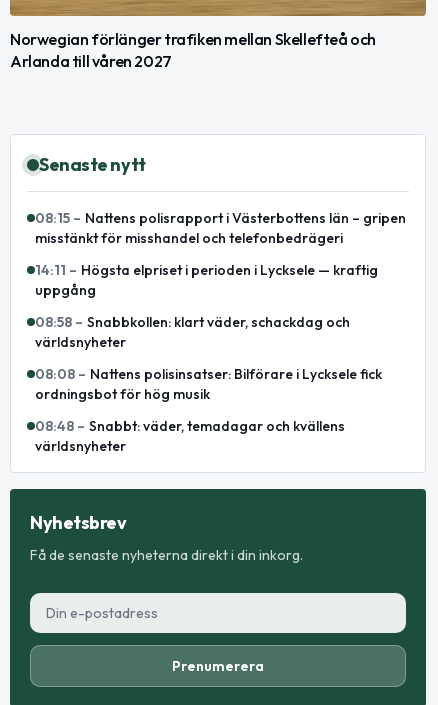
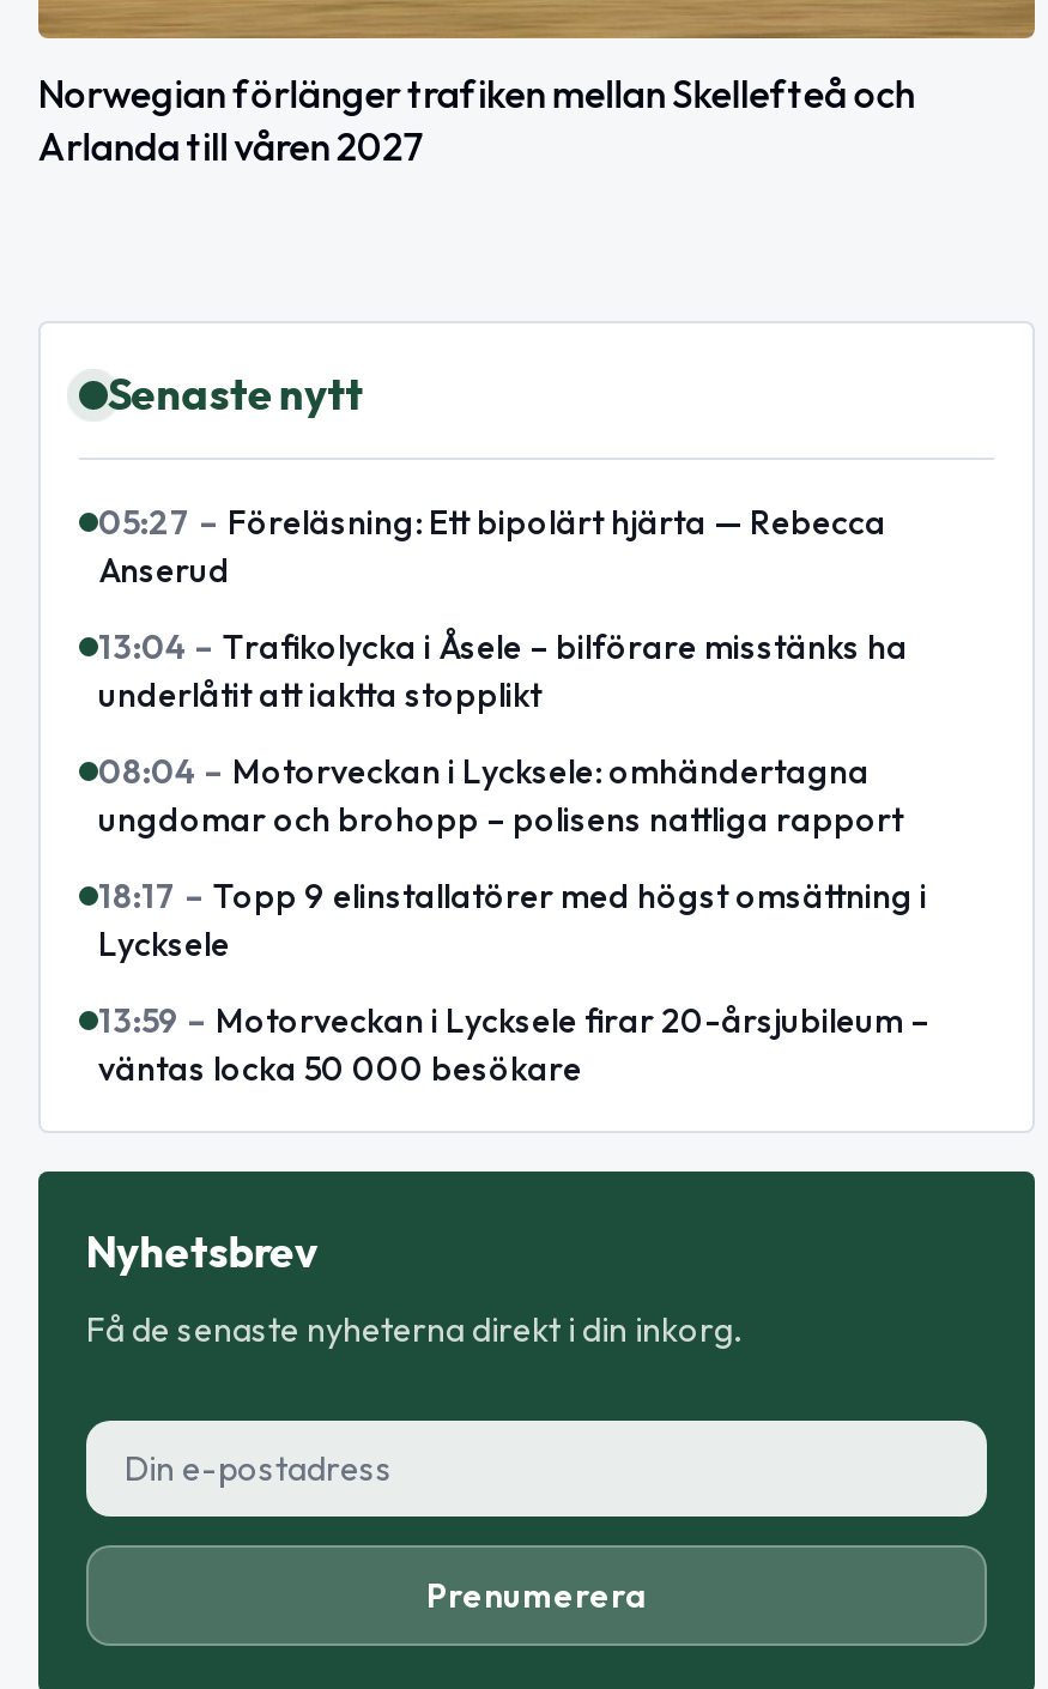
[35,209,406,247] 08:15 – Nattens polisrapport i Västerbottens län – gripen | misstänkt för misshandel och telefonbedrägeri -> [98,500,886,591] 05:27 – Föreläsning: Ett bipolärt hjärta — Rebecca | Anserud
[35,261,378,299] 14:11 – Högsta elpriset i perioden i Lycksele — kraftig | uppgång -> [98,624,908,715] 13:04 – Trafikolycka i Åsele – bilförare misstänks ha | underlåtit att iaktta stopplikt
[35,313,350,351] 08:58 – Snabbkollen: klart väder, schackdag och | världsnyheter -> [98,749,903,840] 08:04 – Motorveckan i Lycksele: omhändertagna | ungdomar och brohopp – polisens nattliga rapport
[35,365,382,403] 08:08 – Nattens polisinsatser: Bilförare i Lycksele fick | ordningsbot för hög musik -> [98,873,927,965] 18:17 – Topp 9 elinstallatörer med högst omsättning i | Lycksele
[35,417,345,455] 08:48 – Snabbt: väder, temadagar och kvällens | världsnyheter -> [98,998,929,1089] 13:59 – Motorveckan i Lycksele firar 20-årsjubileum – | väntas locka 50 000 besökare

